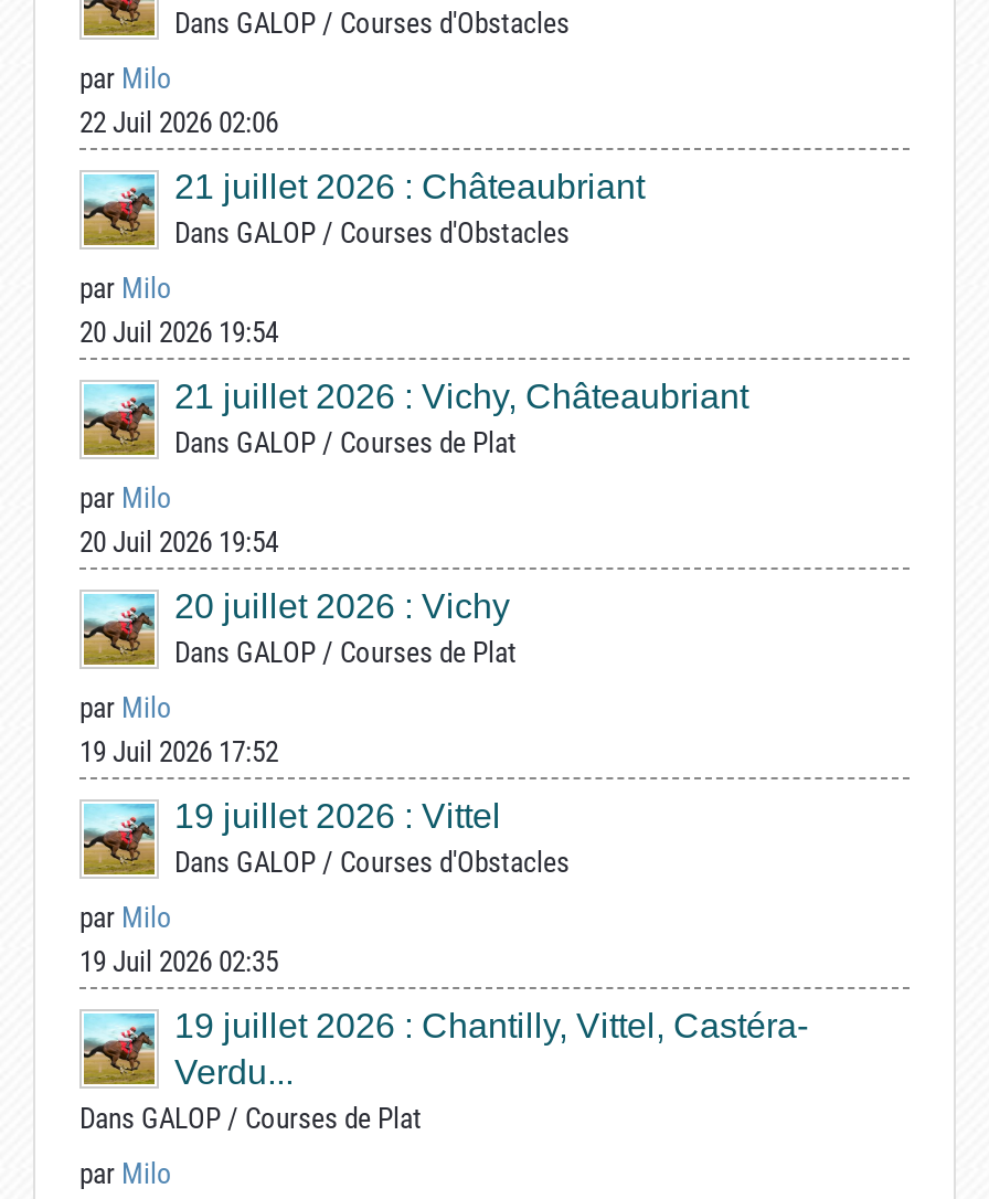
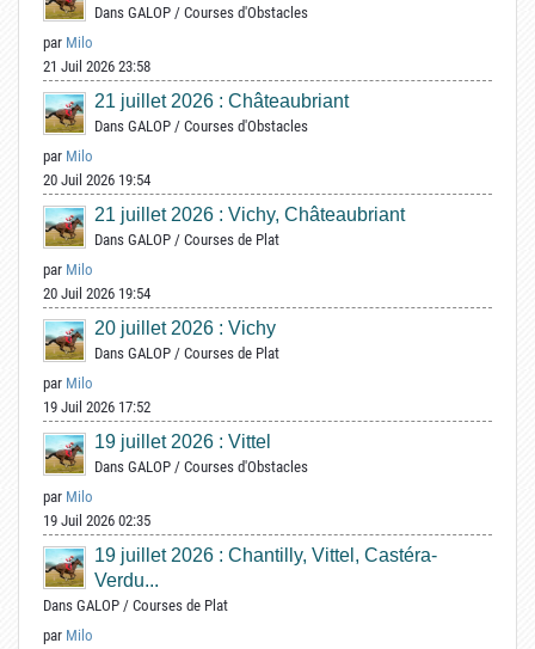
[79,106,278,140] 22 Juil 2026 02:06 -> [43,58,150,76] 21 Juil 2026 23:58

